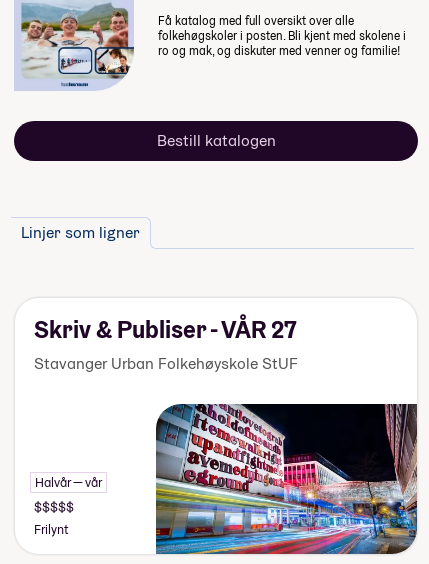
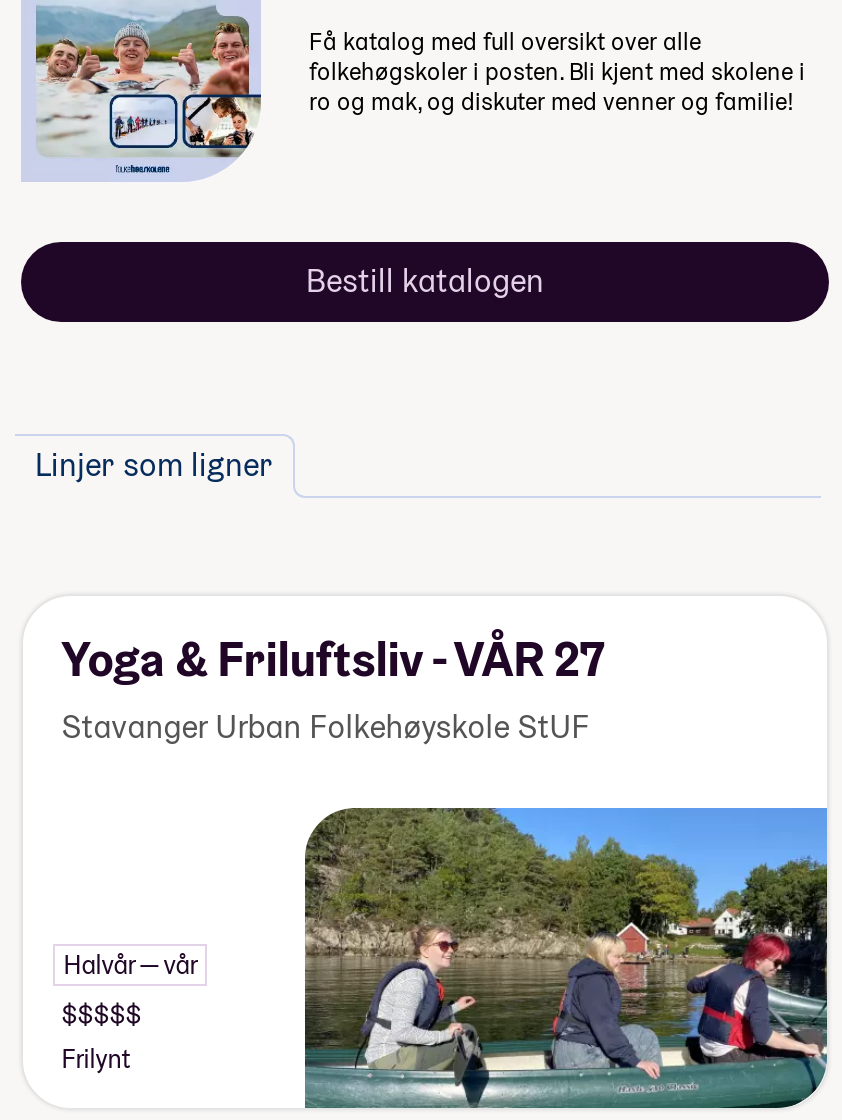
[34,314,296,345] Skriv & Publiser - VÅR 27 -> [61,628,603,690] Yoga & Friluftsliv - VÅR 27
[156,403,418,555] [image] -> [305,806,829,1110] [image]

